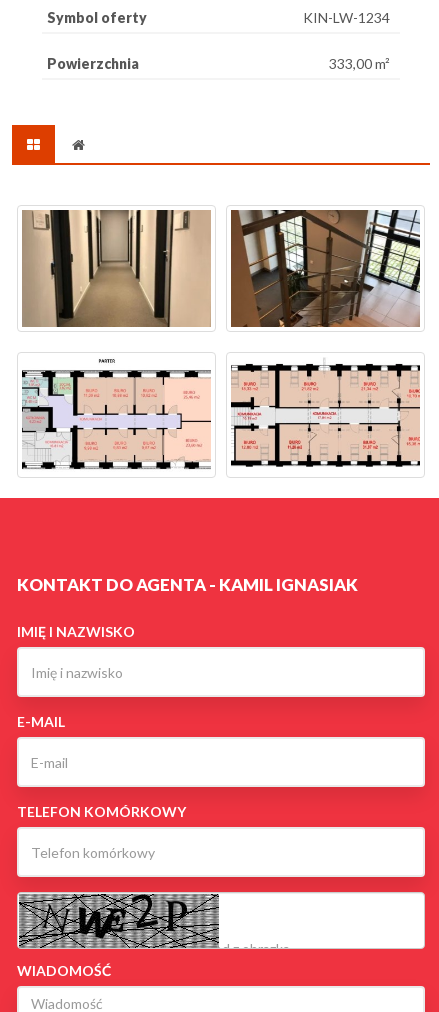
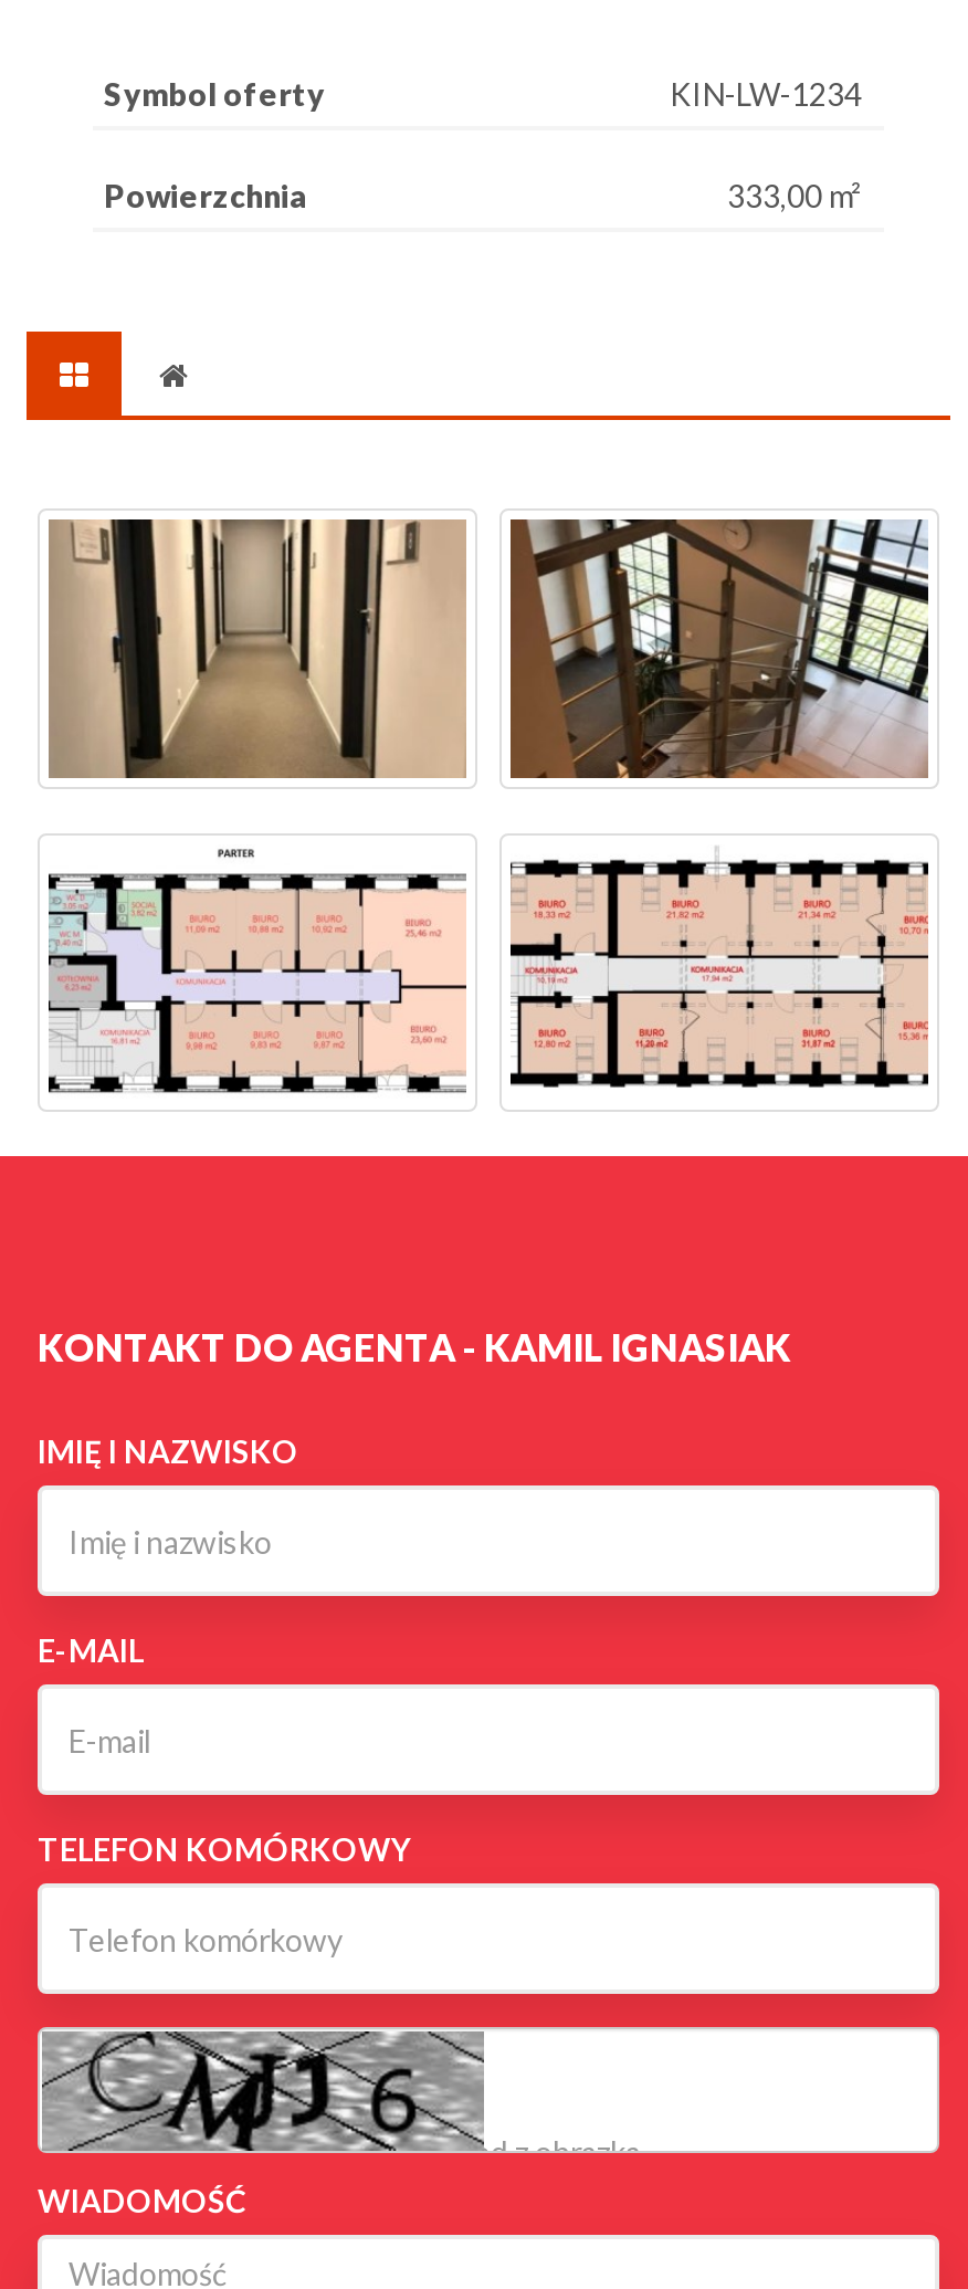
[19,894,219,949] [image] -> [44,2029,482,2151] [image]

